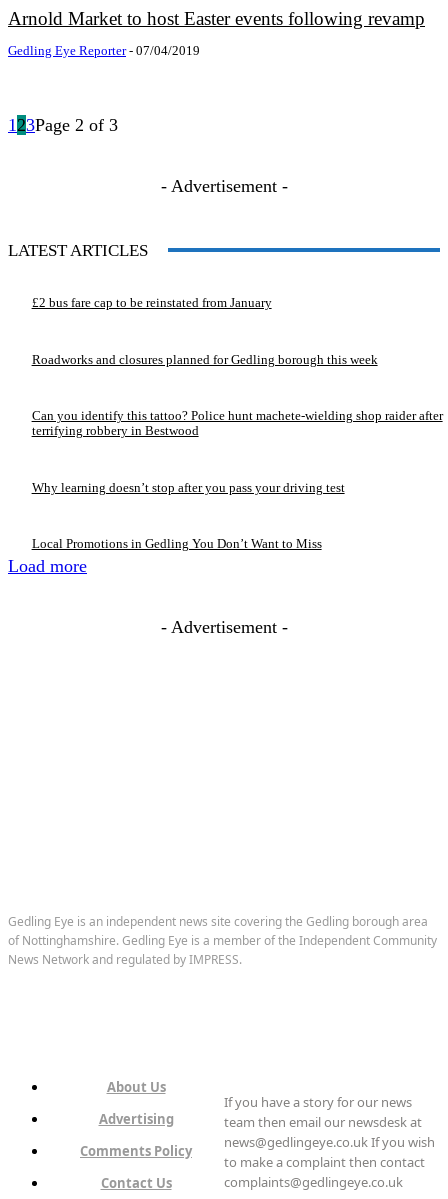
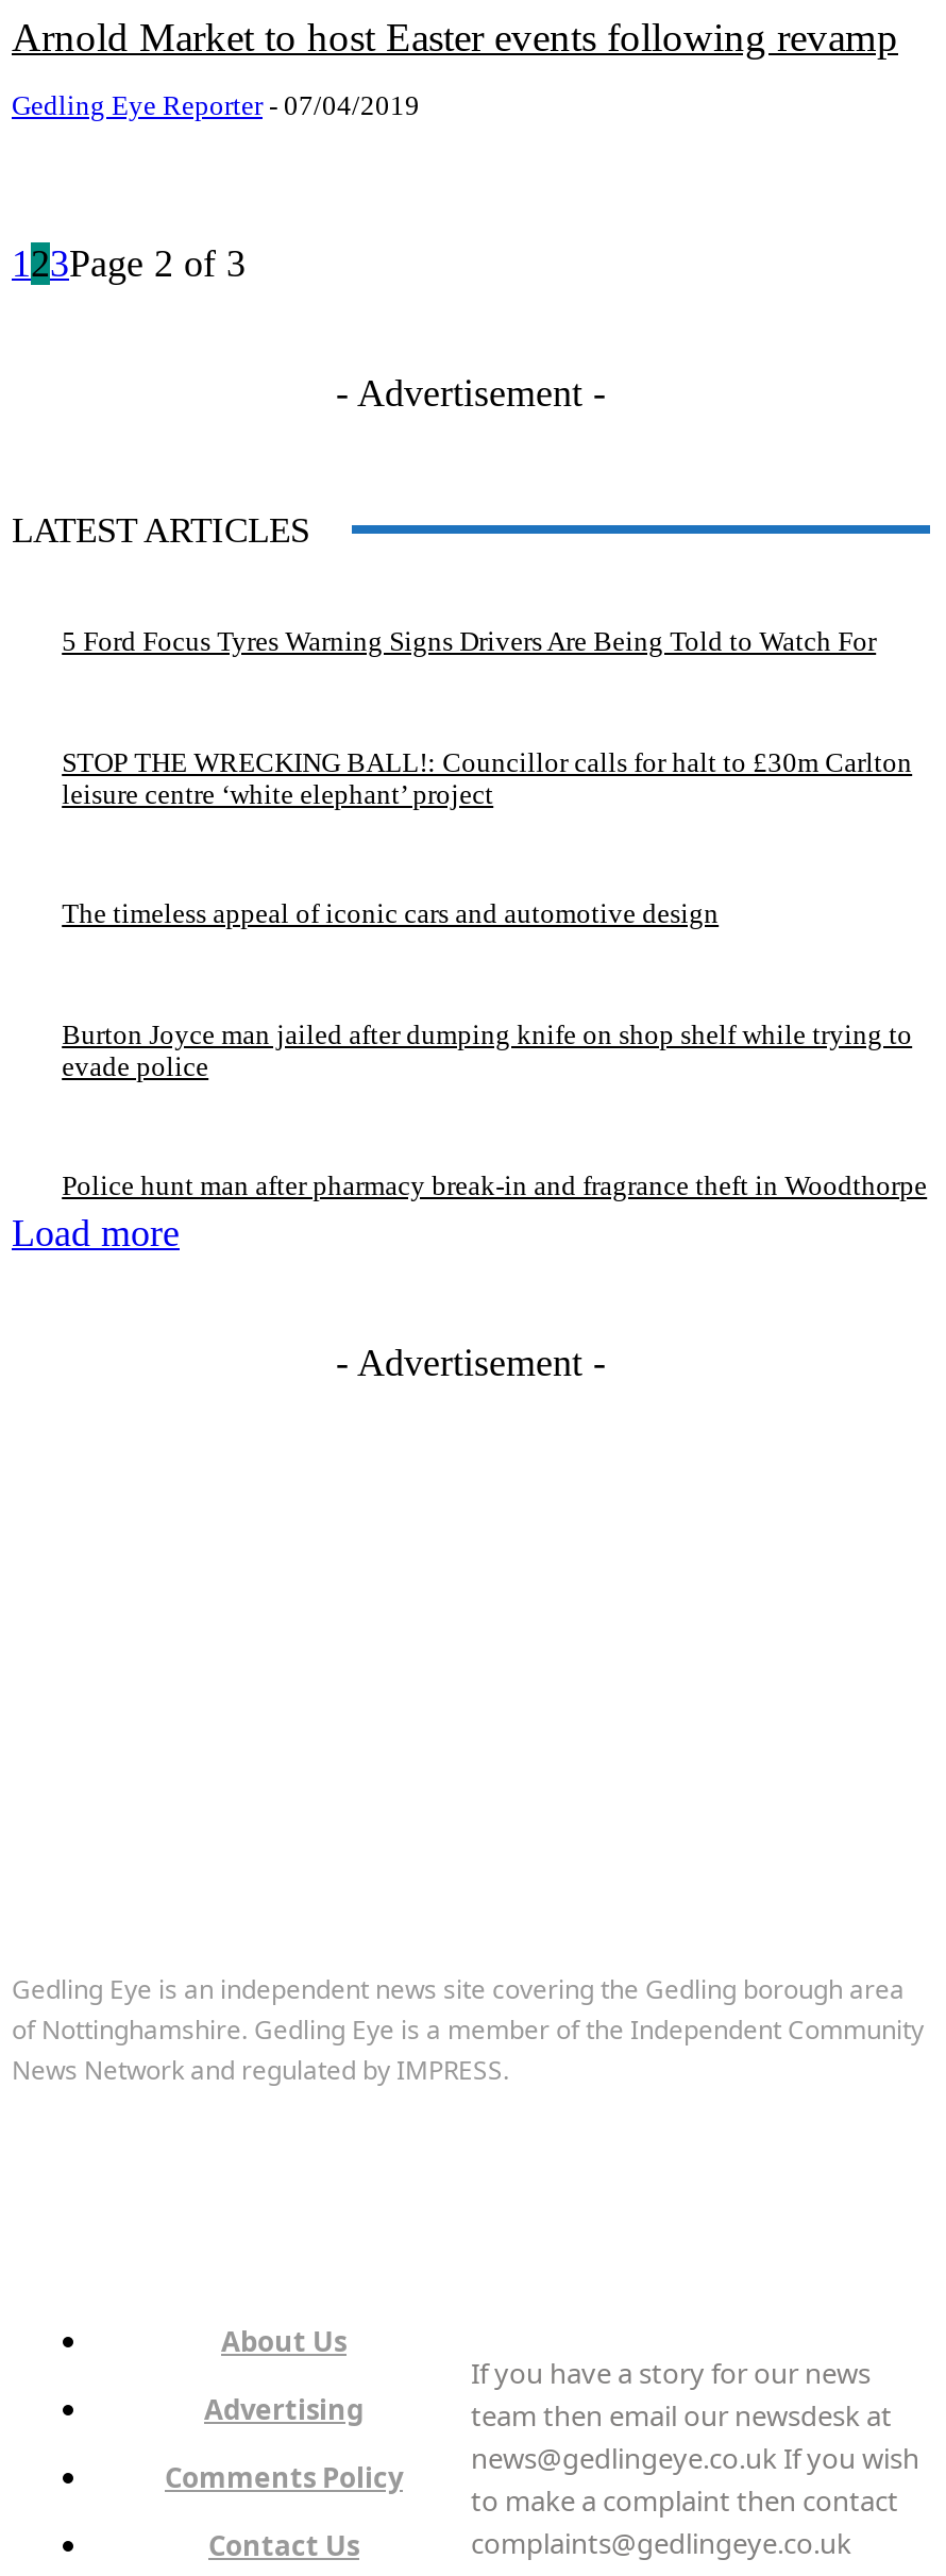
[32,295,272,310] £2 bus fare cap to be reinstated from January -> [62,626,876,657] 5 Ford Focus Tyres Warning Signs Drivers Are Being Told to Watch For
[32,352,378,367] Roadworks and closures planned for Gedling borough this week -> [62,746,912,809] STOP THE WRECKING BALL!: Councillor calls for halt to £30m Carlton | leisure centre ‘white elephant’ project
[32,408,443,438] Can you identify this tattoo? Police hunt machete-wielding shop raider after | terrifying robbery in Bestwood -> [62,898,719,929] The timeless appeal of iconic cars and automotive design
[32,479,345,494] Why learning doesn’t stop after you pass your driving test -> [62,1017,912,1081] Burton Joyce man jailed after dumping knife on shop shelf while trying to | evade police
[32,536,322,551] Local Promotions in Gedling You Don’t Want to Miss -> [62,1169,927,1201] Police hunt man after pharmacy break‑in and fragrance theft in Woodthorpe

